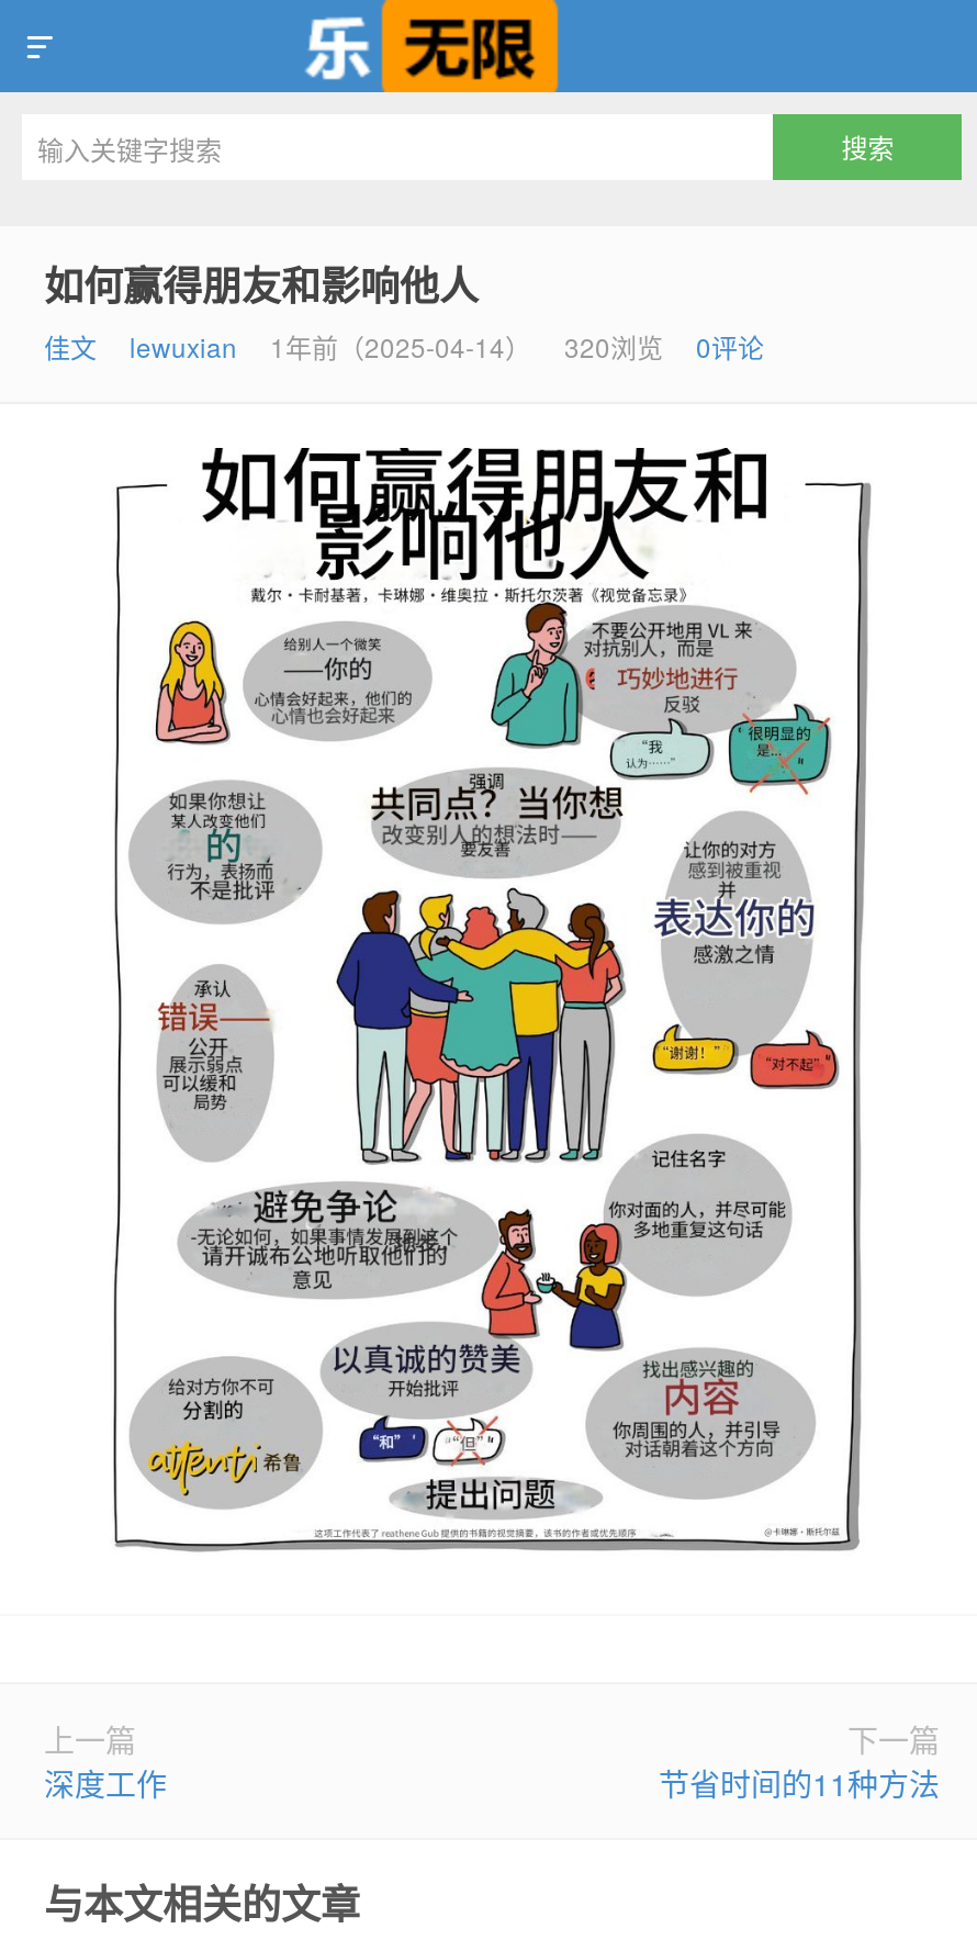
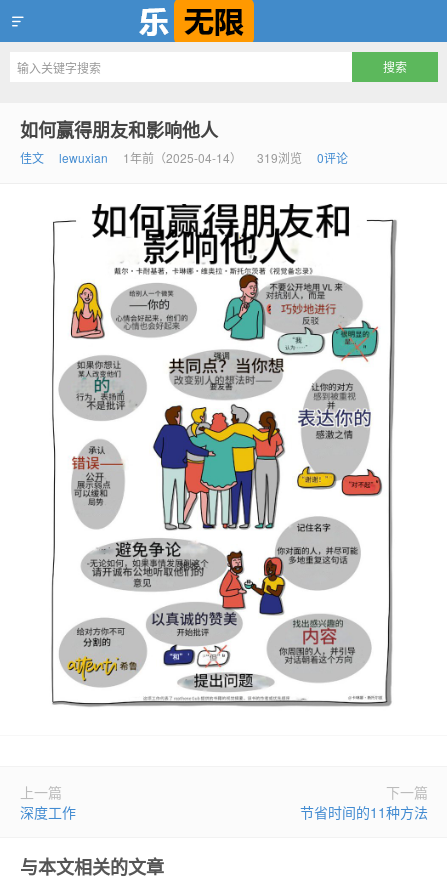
[44,327,764,365] 佳文 lewuxian 1年前（2025-04-14） 320浏览 0评论 -> [20,149,348,166] 佳文 lewuxian 1年前（2025-04-14） 319浏览 0评论

